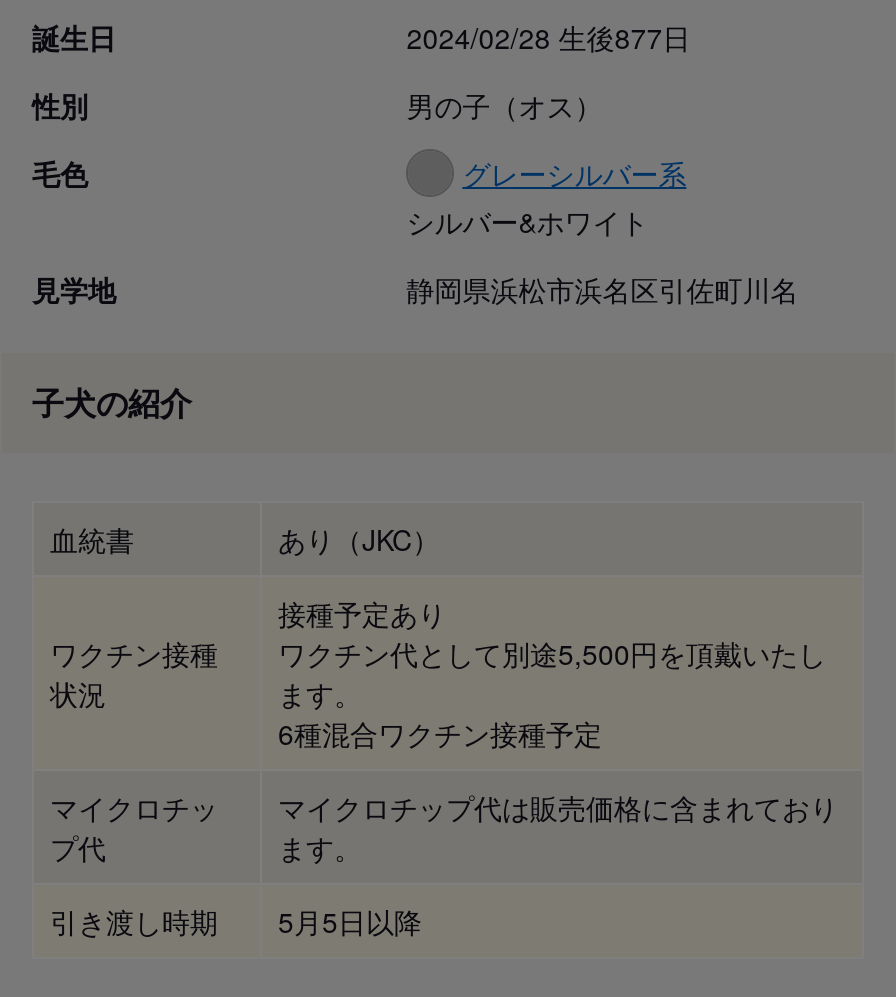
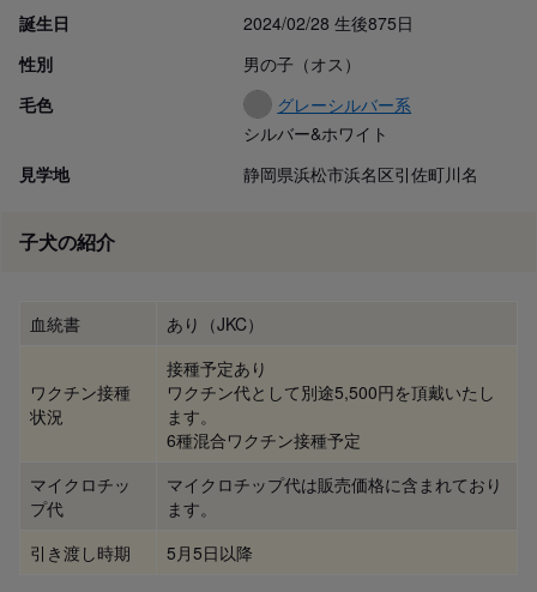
[406,17,690,57] 2024/02/28 生後877日 -> [244,11,414,35] 2024/02/28 生後875日

